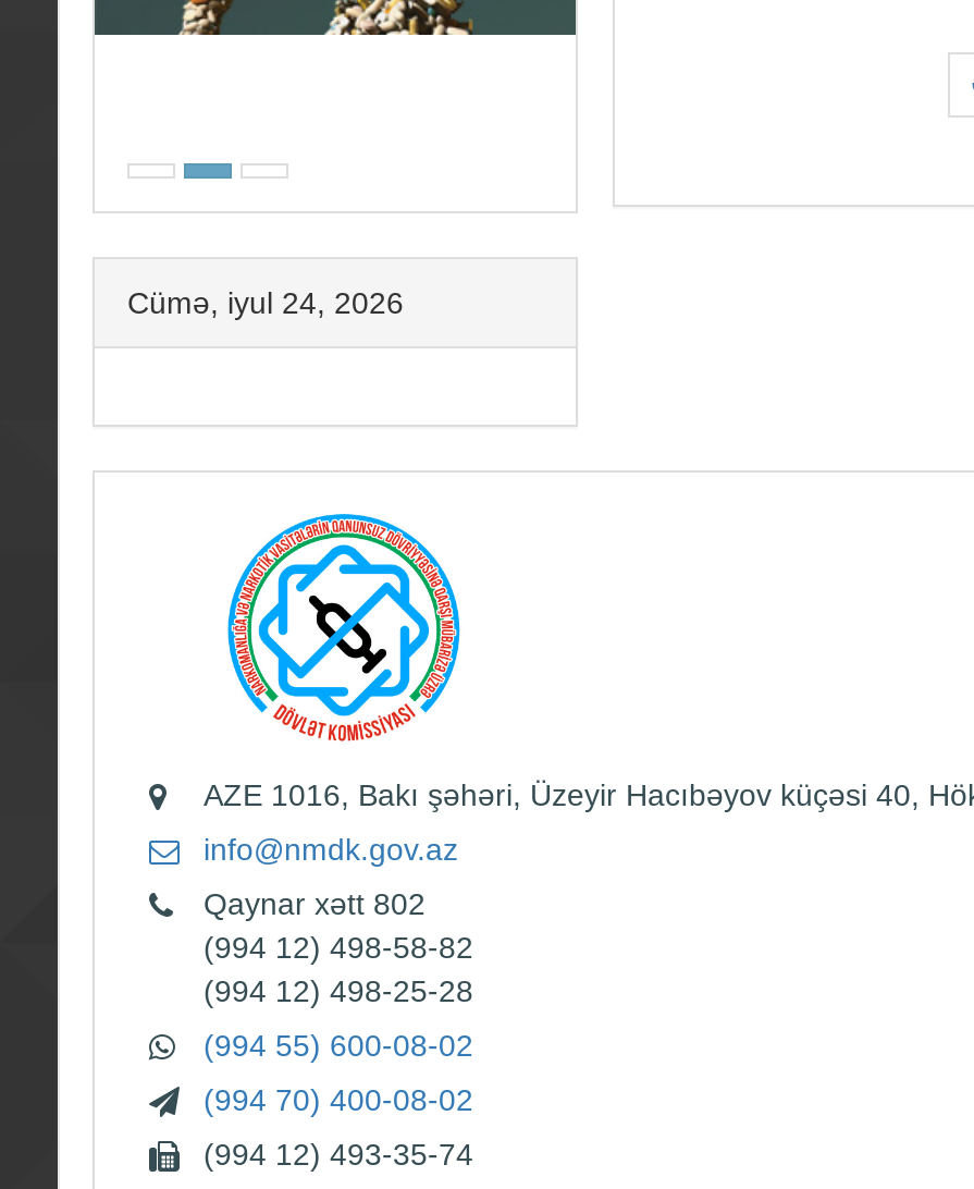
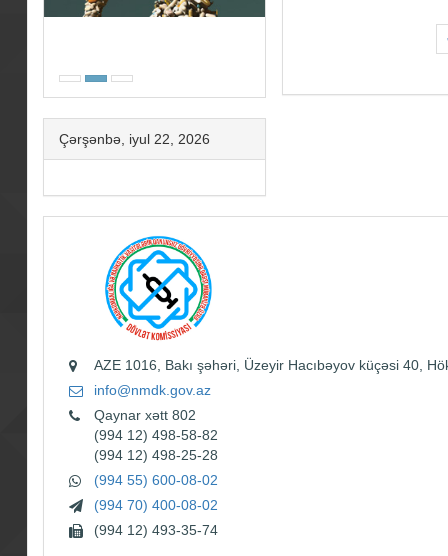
[127,286,404,321] Cümə, iyul 24, 2026 -> [59,131,210,147] Çərşənbə, iyul 22, 2026

